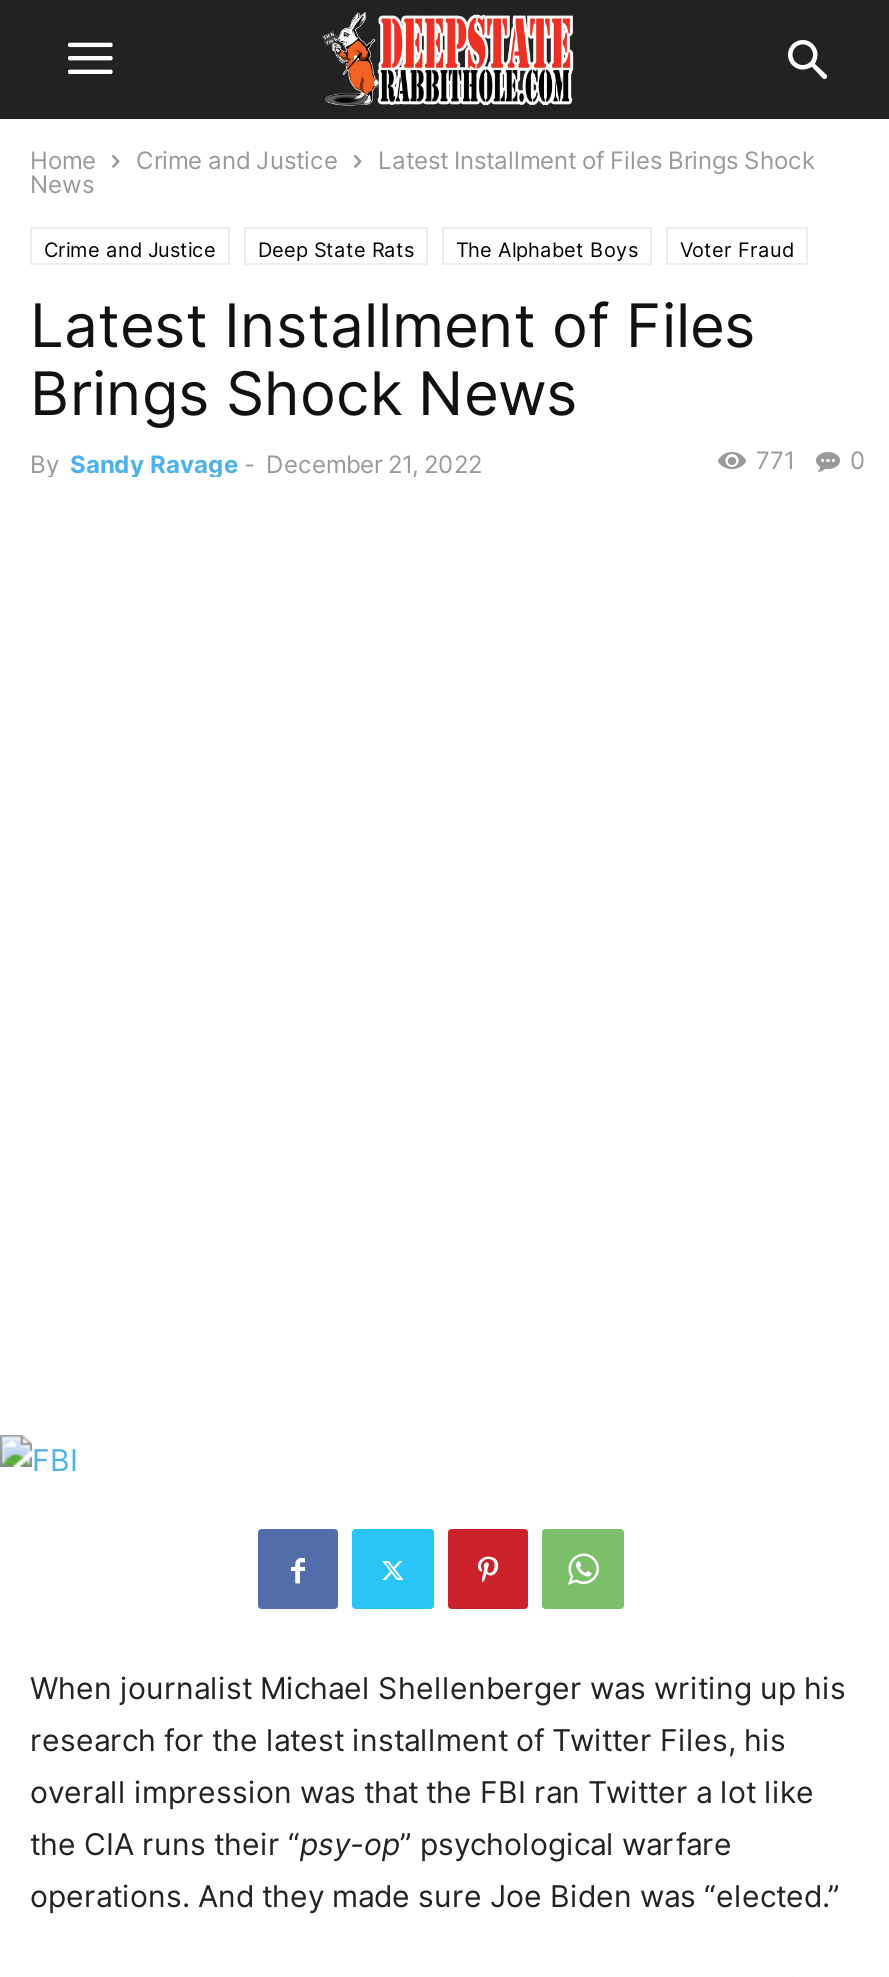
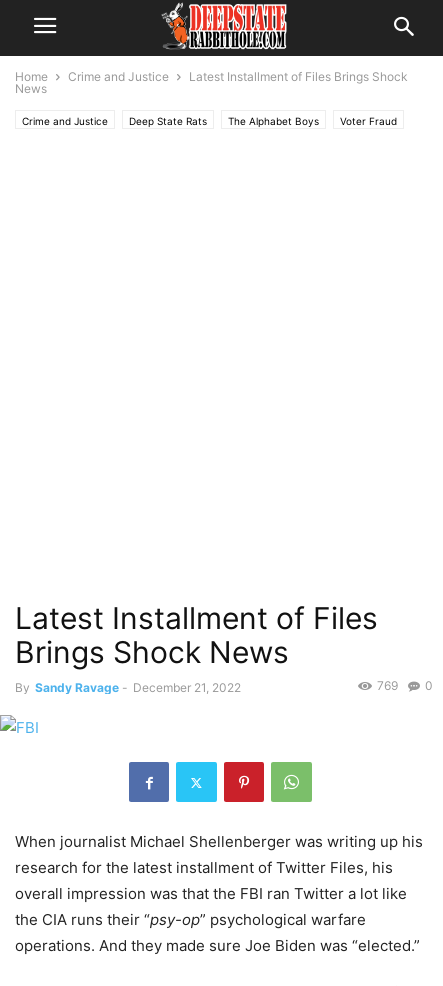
moved [30,289,756,429] -> [15,600,378,670]: Latest Installment of Files | Brings Shock News
moved [30,445,866,479] -> [15,678,433,695]: By Sandy Ravage - December 21, 2022 | 0
[756,445,866,475] 771 0 -> [377,678,433,693] 769 0

